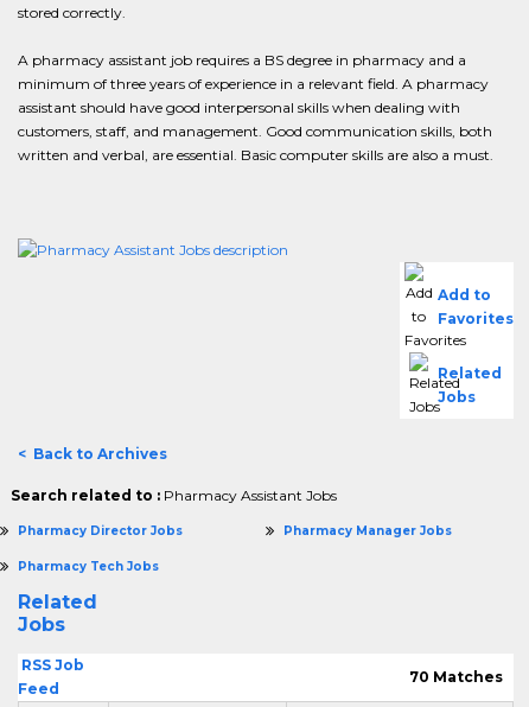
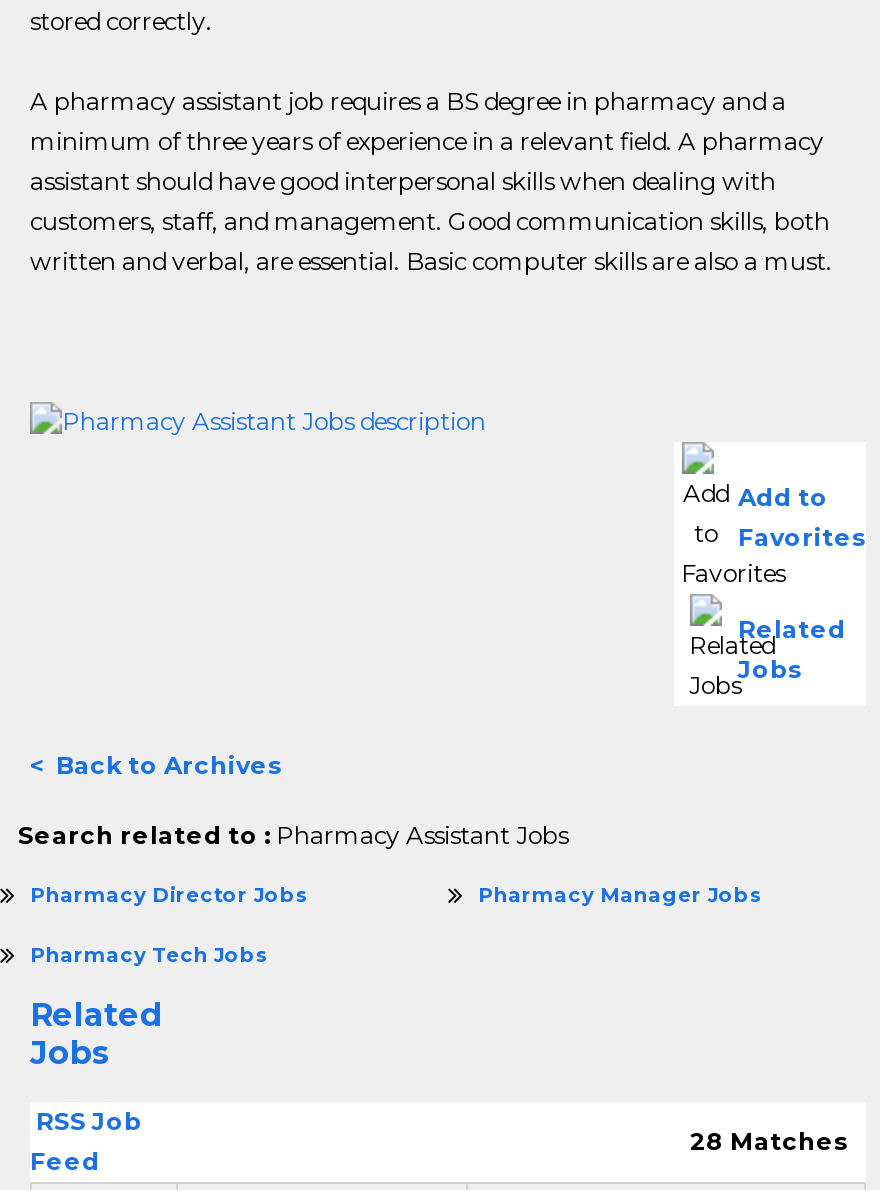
[409,668,503,686] 70 Matches -> [690,1126,848,1156] 28 Matches

